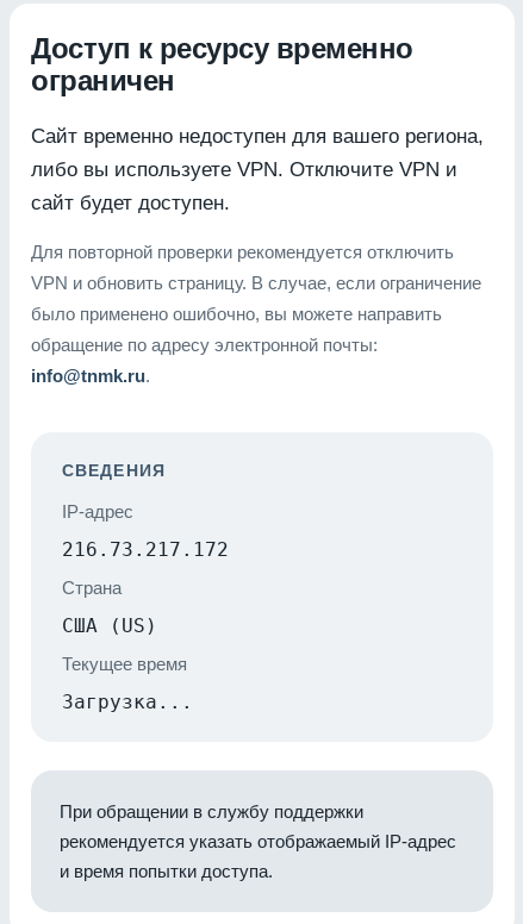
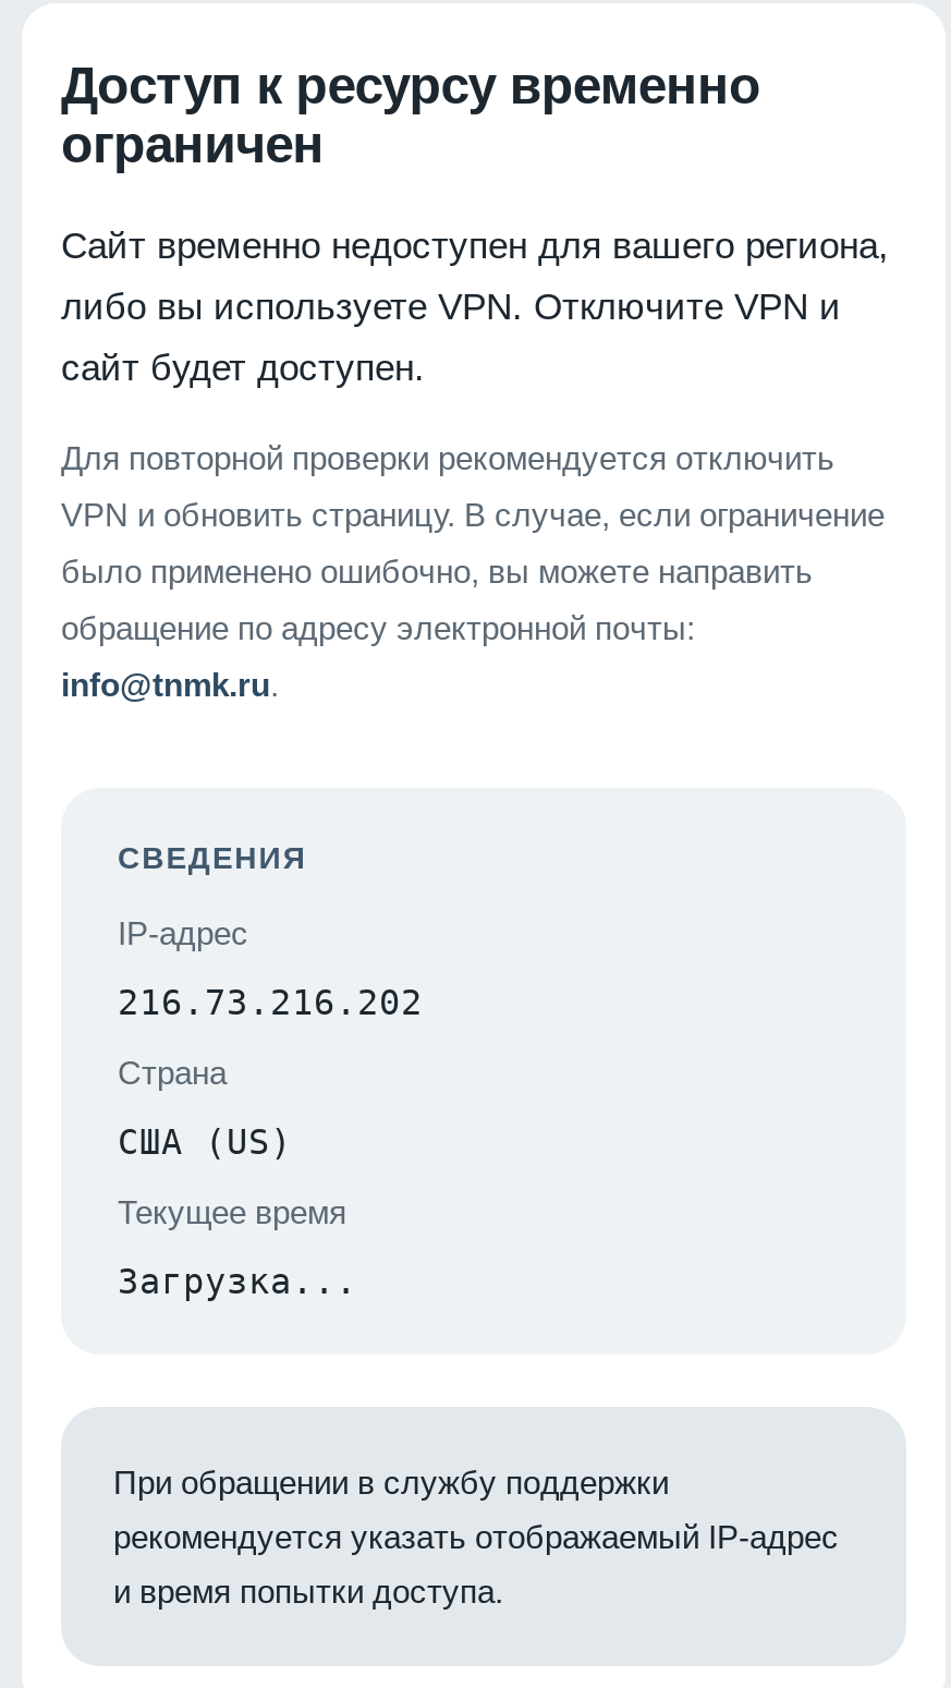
[62,538,229,560] 216.73.217.172 -> [118,981,423,1022] 216.73.216.202

